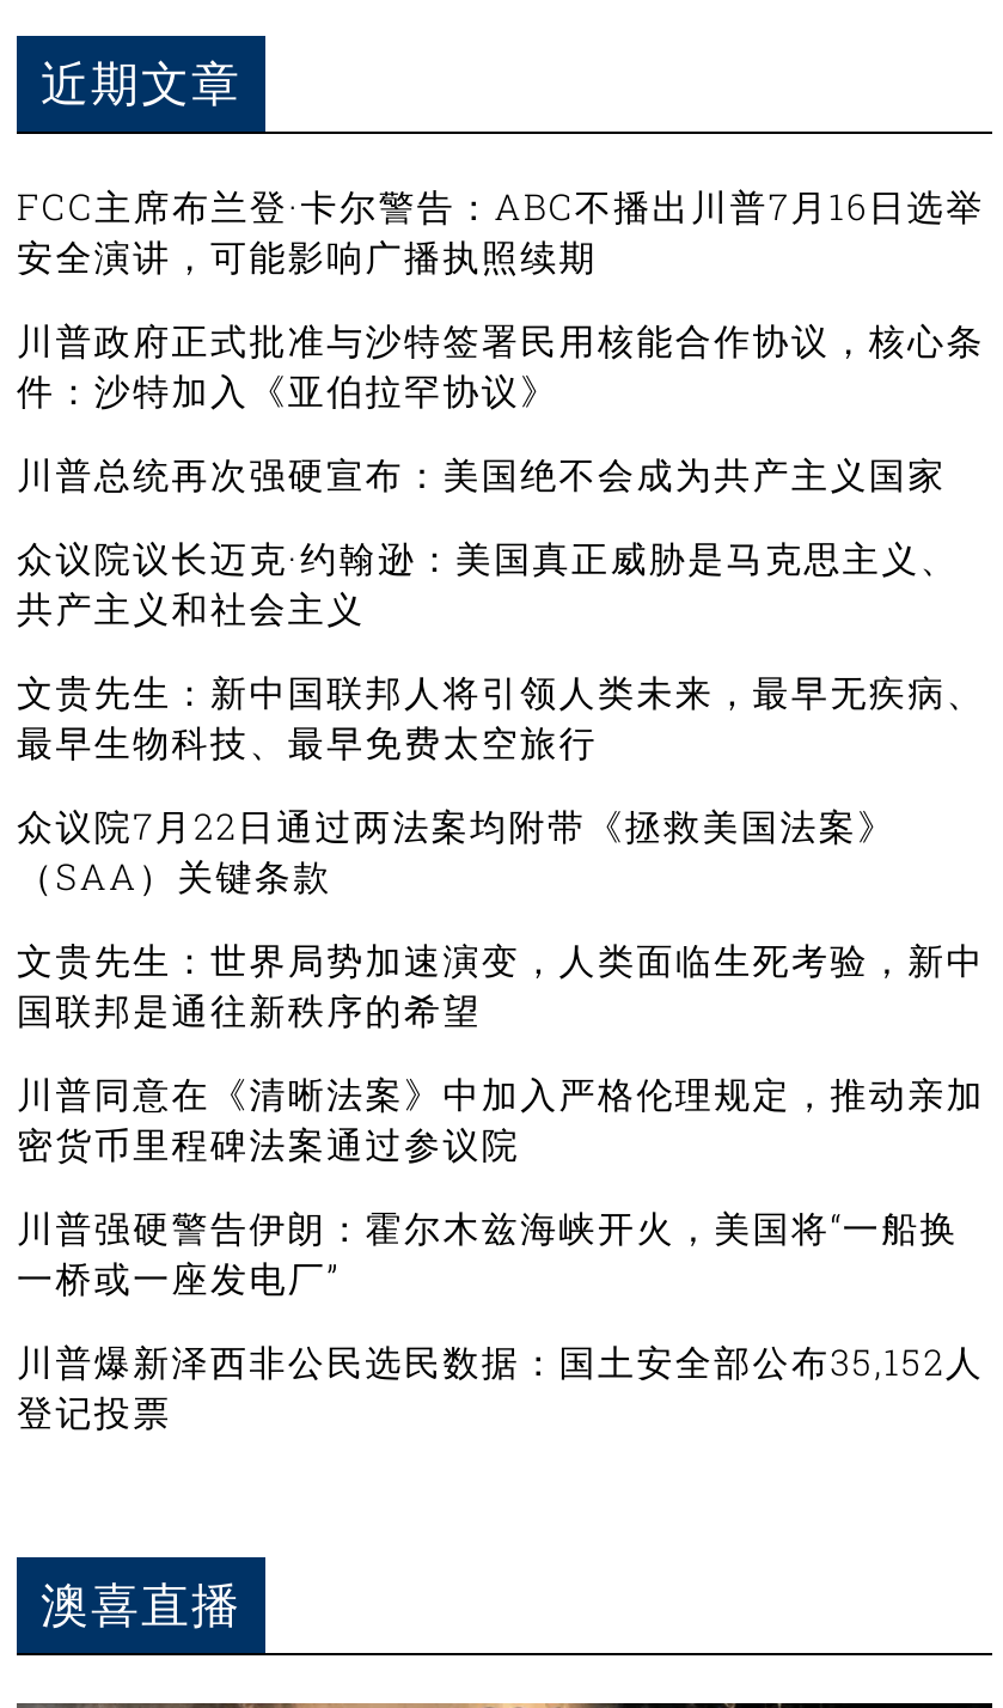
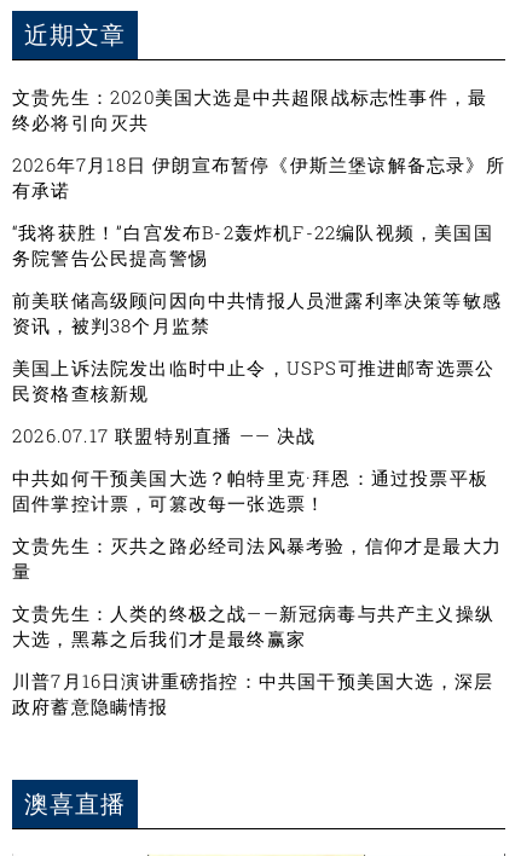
[17,183,985,281] FCC主席布兰登·卡尔警告：ABC不播出川普7月16日选举 | 安全演讲，可能影响广播执照续期 -> [12,85,487,135] 文贵先生：2020美国大选是中共超限战标志性事件，最 | 终必将引向灭共
[17,317,985,415] 川普政府正式批准与沙特签署民用核能合作协议，核心条 | 件：沙特加入《亚伯拉罕协议》 -> [12,153,505,202] 2026年7月18日 伊朗宣布暂停《伊斯兰堡谅解备忘录》所 | 有承诺
[17,451,946,499] 川普总统再次强硬宣布：美国绝不会成为共产主义国家 -> [12,221,493,270] “我将获胜！”白宫发布B-2轰炸机F-22编队视频，美国国 | 务院警告公民提高警惕
[17,534,959,632] 众议院议长迈克·约翰逊：美国真正威胁是马克思主义、 | 共产主义和社会主义 -> [12,288,502,338] 前美联储高级顾问因向中共情报人员泄露利率决策等敏感 | 资讯，被判38个月监禁
[17,668,985,766] 文贵先生：新中国联邦人将引领人类未来，最早无疾病、 | 最早生物科技、最早免费太空旅行 -> [12,356,495,406] 美国上诉法院发出临时中止令，USPS可推进邮寄选票公 | 民资格查核新规
[17,802,896,900] 众议院7月22日通过两法案均附带《拯救美国法案》 | （SAA）关键条款 -> [12,424,316,448] 2026.07.17 联盟特别直播 —— 决战
[17,936,985,1034] 文贵先生：世界局势加速演变，人类面临生死考验，新中 | 国联邦是通往新秩序的希望 -> [12,466,488,516] 中共如何干预美国大选？帕特里克·拜恩：通过投票平板 | 固件掌控计票，可篡改每一张选票！
[17,1070,985,1168] 川普同意在《清晰法案》中加入严格伦理规定，推动亲加 | 密货币里程碑法案通过参议院 -> [12,534,502,583] 文贵先生：灭共之路必经司法风暴考验，信仰才是最大力 | 量
[17,1204,959,1302] 川普强硬警告伊朗：霍尔木兹海峡开火，美国将“一船换 | 一桥或一座发电厂” -> [12,601,494,651] 文贵先生：人类的终极之战——新冠病毒与共产主义操纵 | 大选，黑幕之后我们才是最终赢家
[17,1338,984,1436] 川普爆新泽西非公民选民数据：国土安全部公布35,152人 | 登记投票 -> [12,669,493,719] 川普7月16日演讲重磅指控：中共国干预美国大选，深层 | 政府蓄意隐瞒情报

